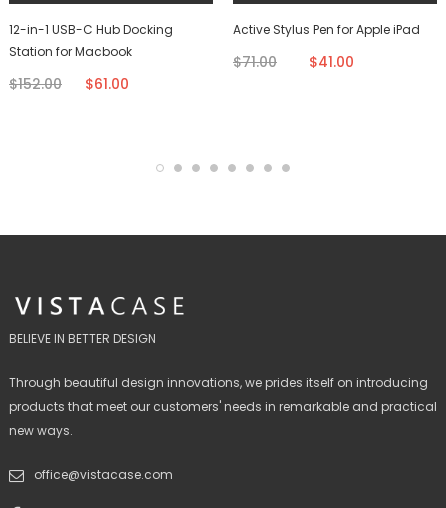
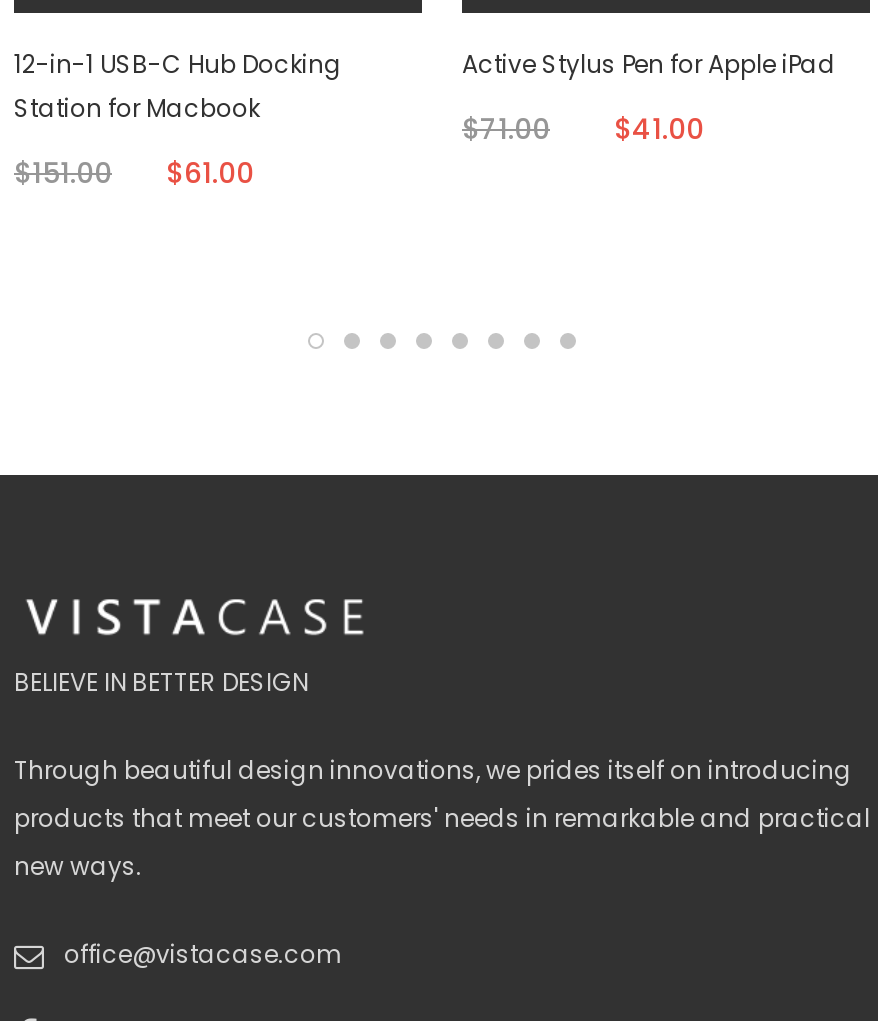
[9,74,129,94] $152.00 $61.00 -> [14,153,254,193] $151.00 $61.00

